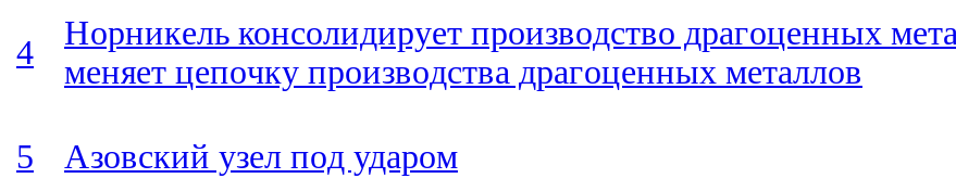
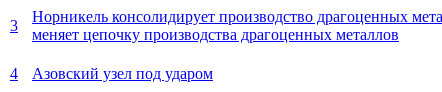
[16,35,34,71] 4 -> [10,17,18,34] 3
[16,139,458,176] 5 Азовский узел под ударом -> [10,65,213,82] 4 Азовский узел под ударом

